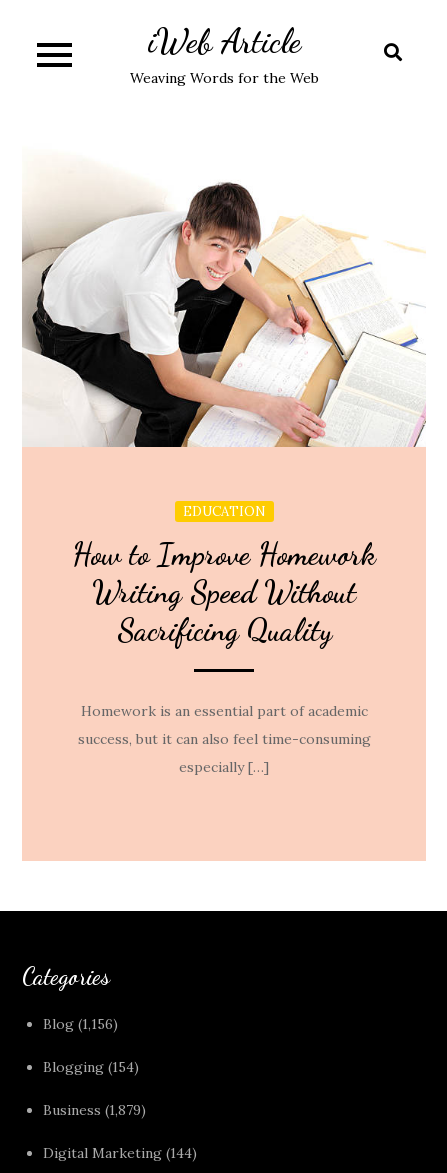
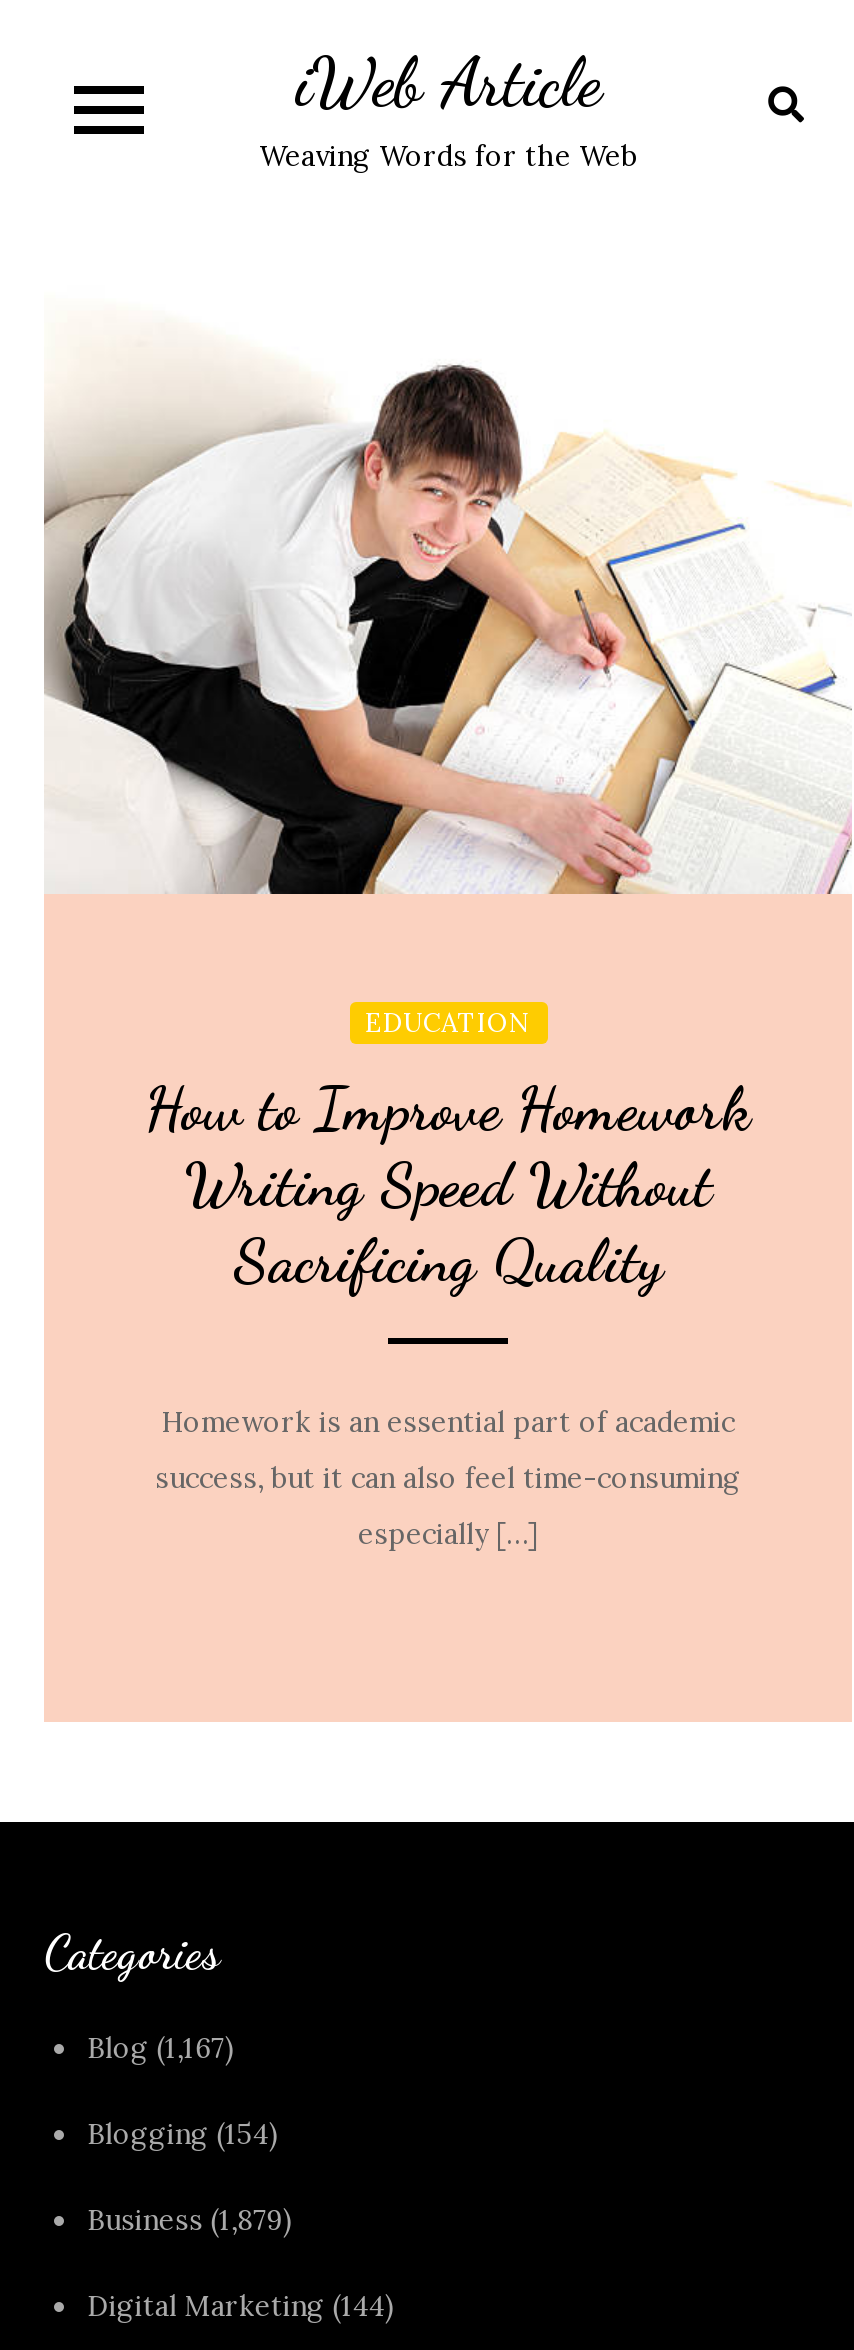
[43,1015,118,1033] Blog (1,156) -> [87,2030,235,2066] Blog (1,167)

